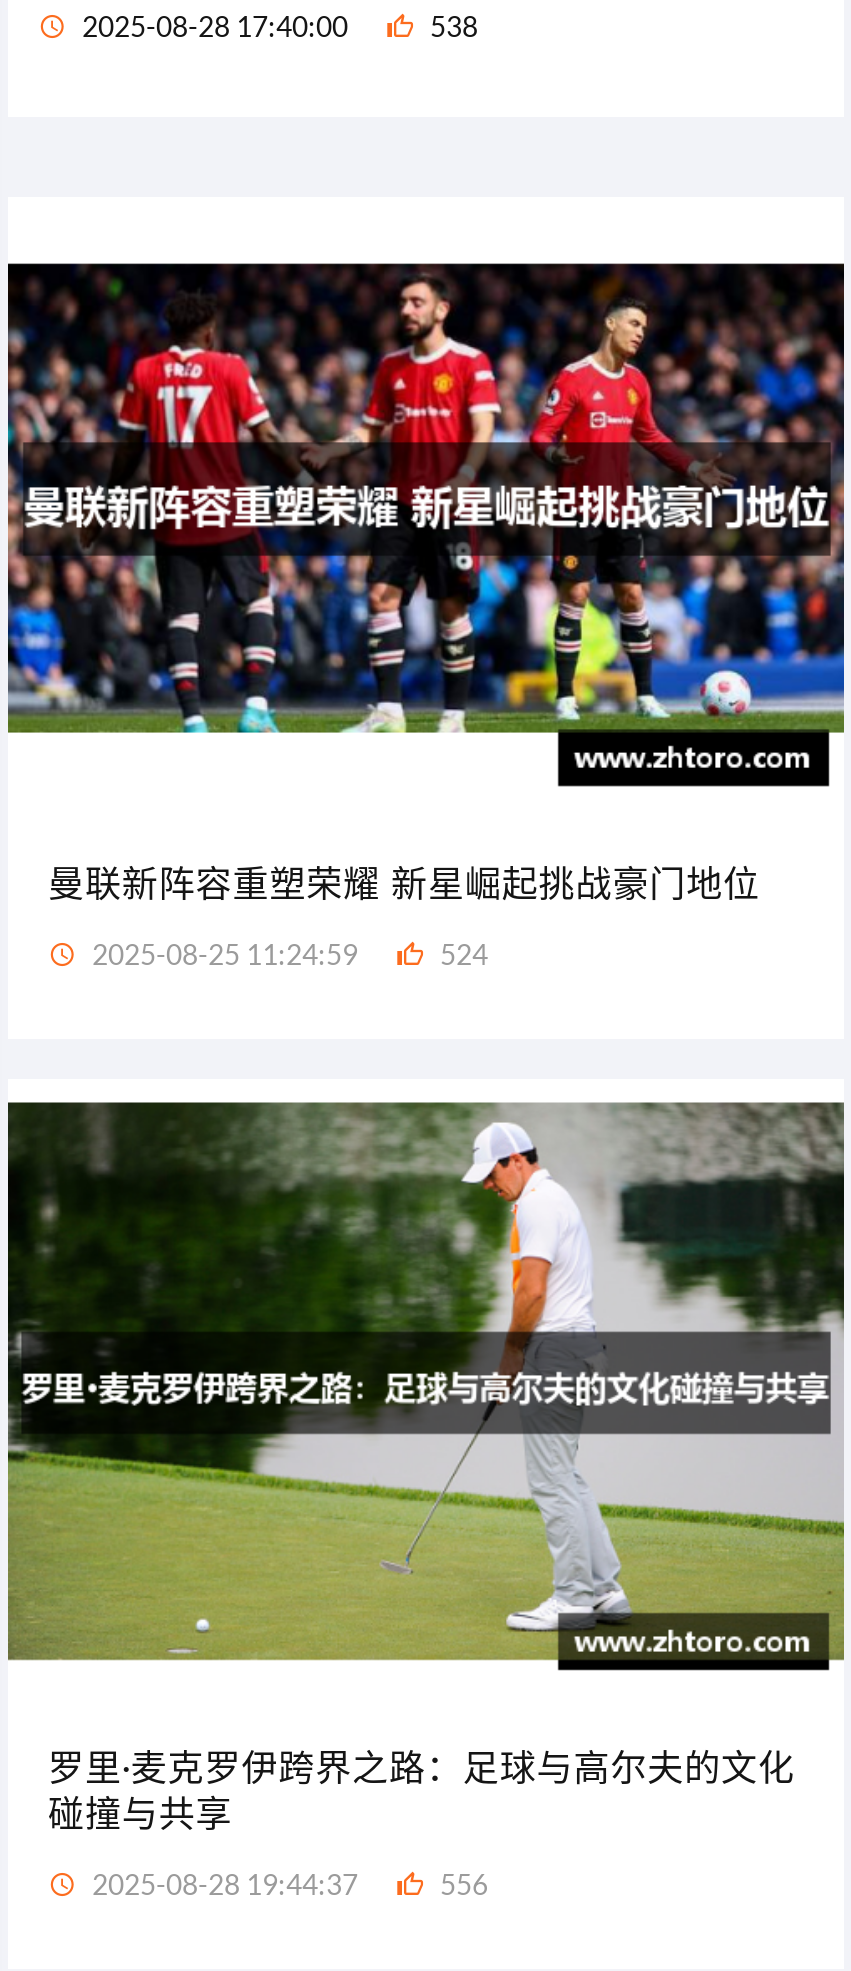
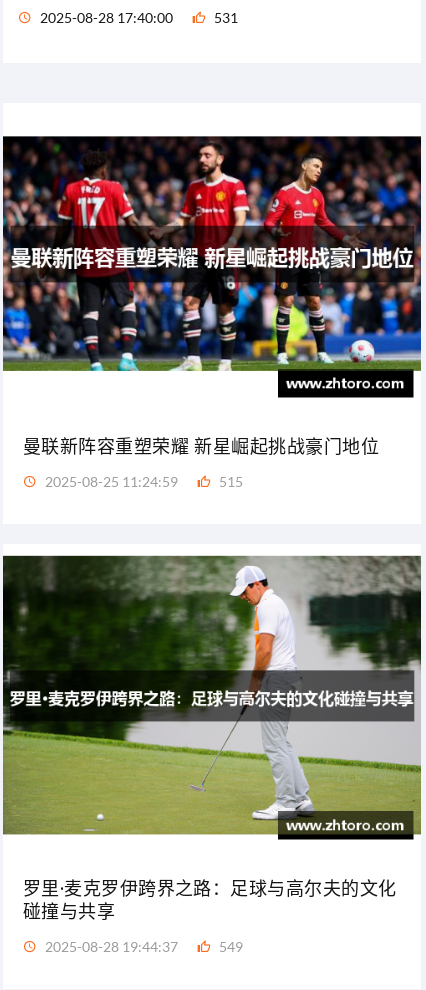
[430,9,478,43] 538 -> [214,9,238,26] 531
[440,938,488,972] 524 -> [219,473,243,490] 515
[440,1867,488,1901] 556 -> [219,938,243,955] 549

